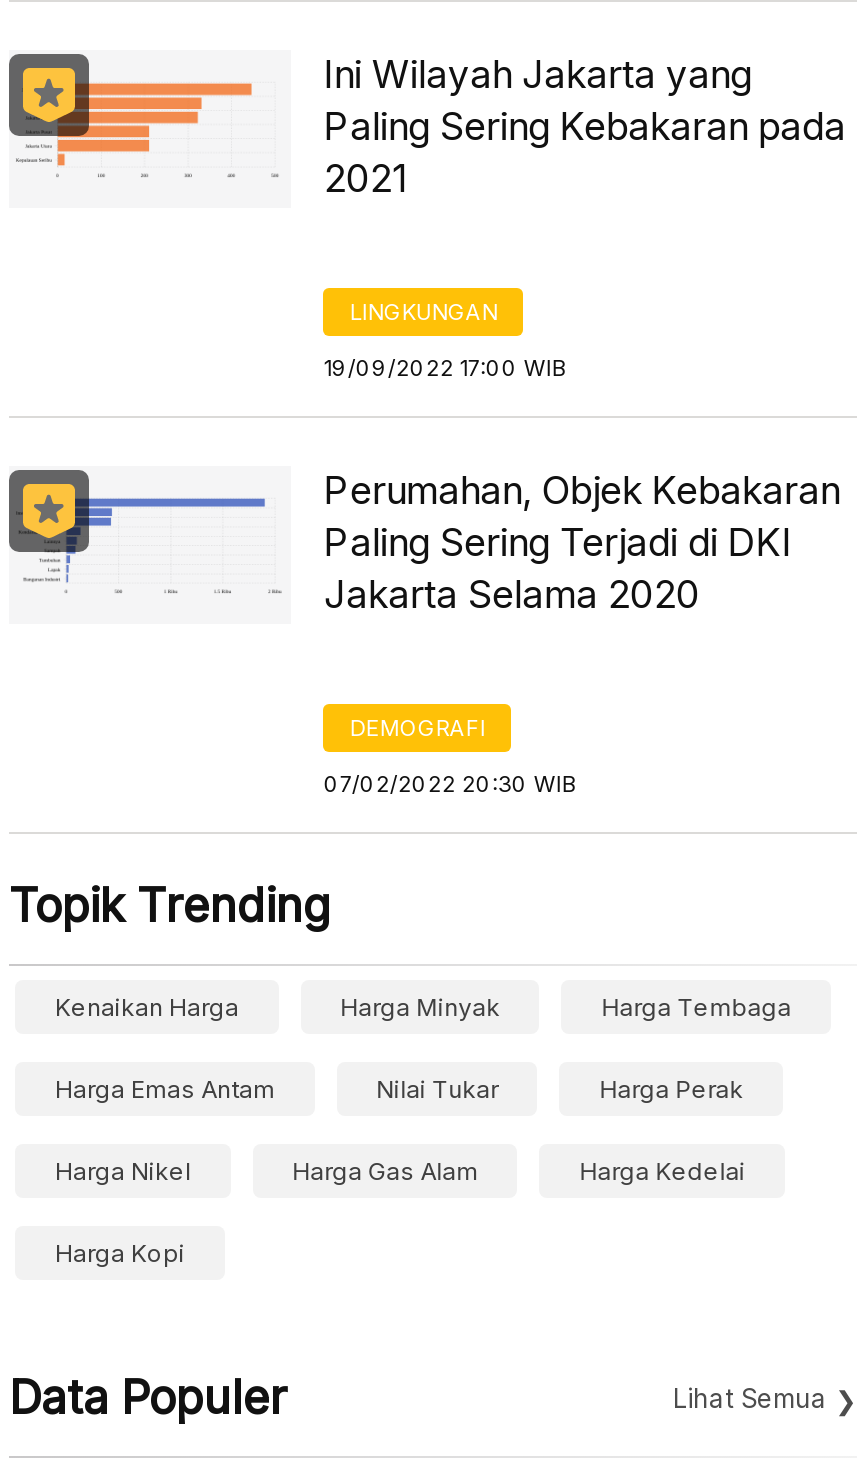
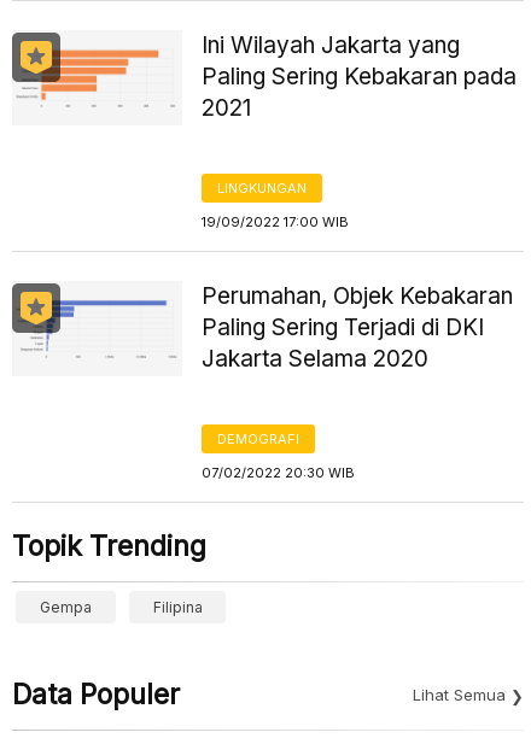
[55,992,791,1268] Kenaikan Harga | Harga Minyak | Harga Tembaga | Harga Emas Antam | Nilai Tukar | Harga Perak | Harga Nikel | Harga Gas Alam | Harga Kedelai | Harga Kopi -> [40,598,202,616] Gempa | Filipina

